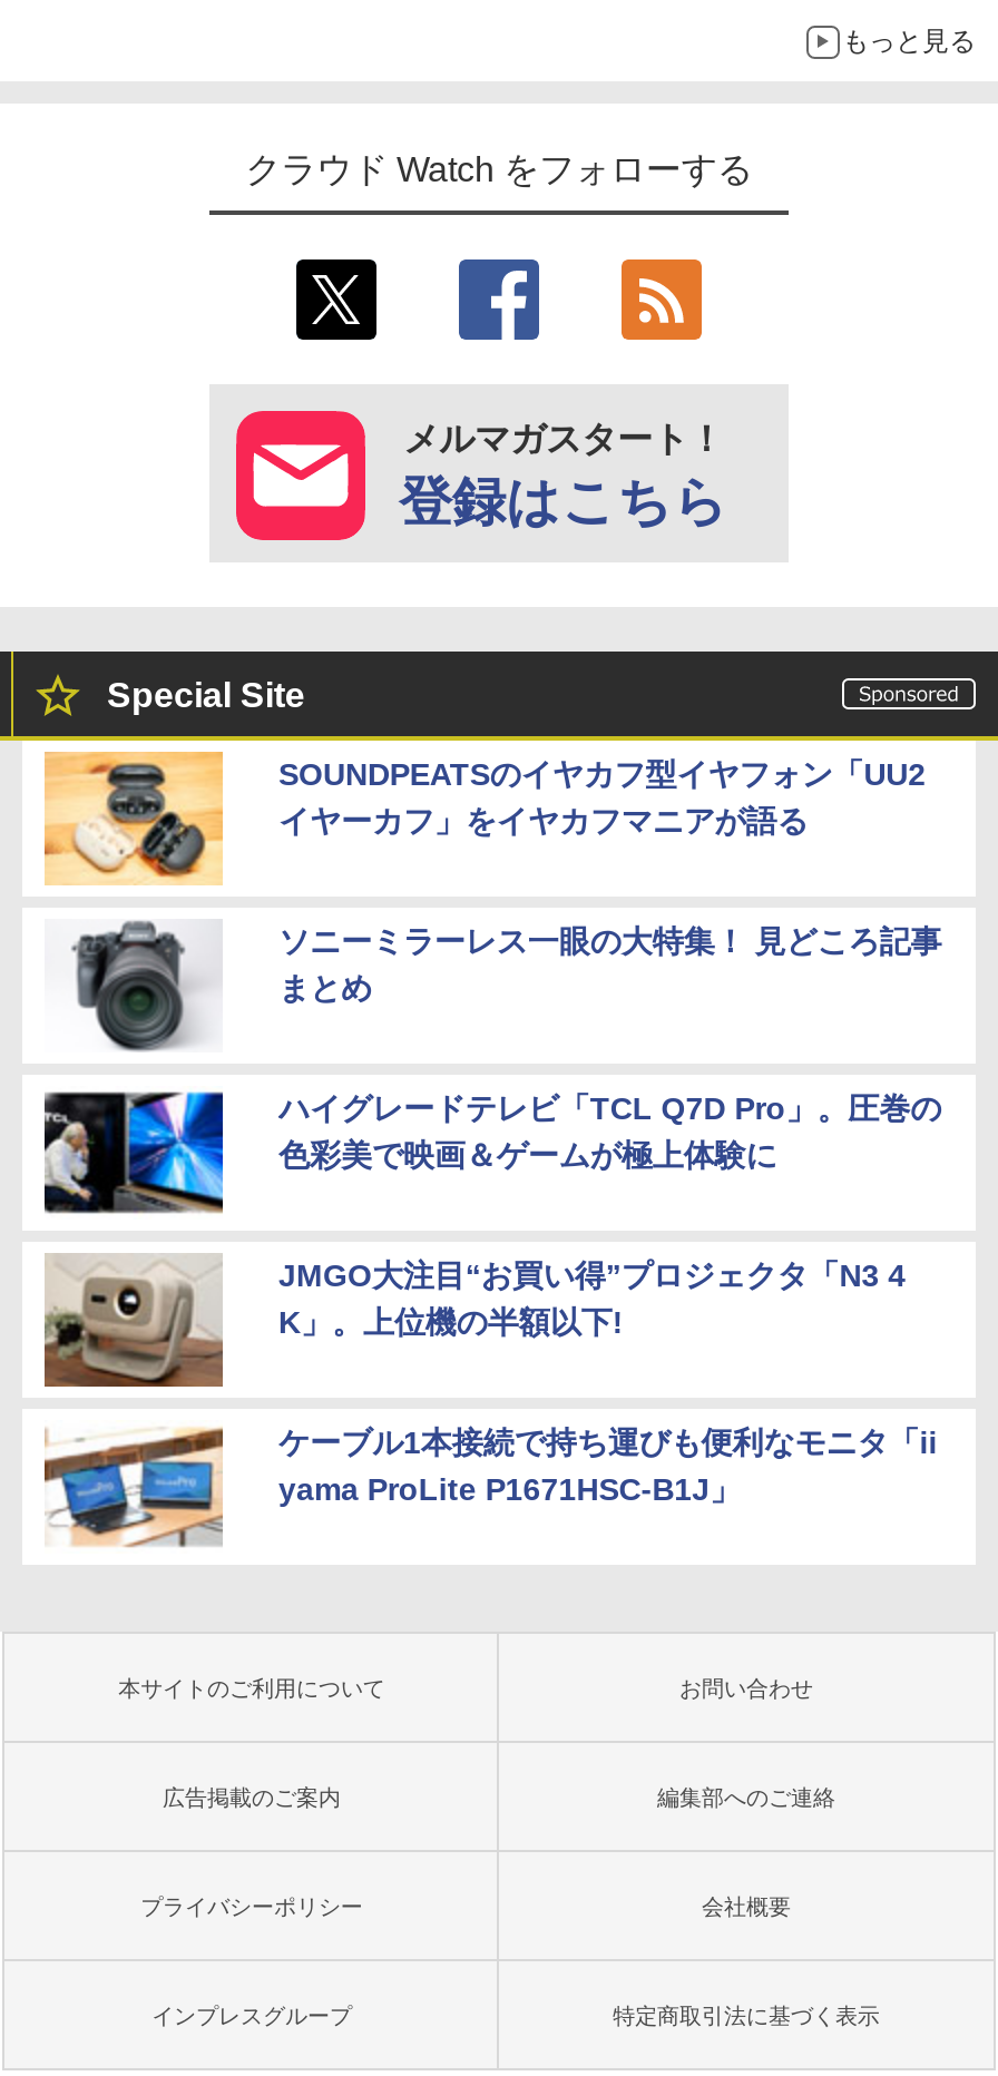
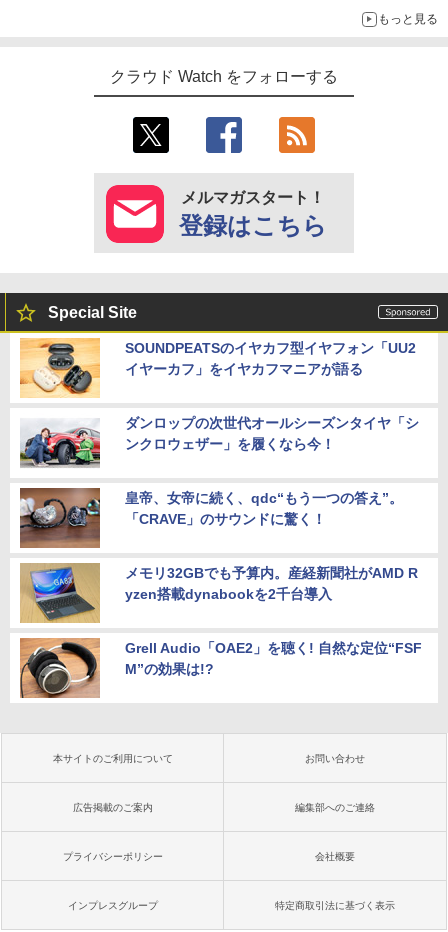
[45,919,942,1052] [image] | ソニーミラーレス一眼の大特集！ 見どころ記事 | まとめ -> [19,414,419,472] [image] | ダンロップの次世代オールシーズンタイヤ「シ | ンクロウェザー」を履くなら今！
[42,1086,941,1220] [image] | ハイグレードテレビ「TCL Q7D Pro」。圧巻の | 色彩美で映画＆ゲームが極上体験に -> [19,487,403,549] [image] | 皇帝、女帝に続く、qdc“もう一つの答え”。 | 「CRAVE」のサウンドに驚く！
[42,1255,906,1389] [image] | JMGO大注目“お買い得”プロジェクタ「N3 4 | K」。上位機の半額以下! -> [19,563,418,624] [image] | メモリ32GBでも予算内。産経新聞社がAMD R | yzen搭載dynabookを2千台導入
[42,1420,937,1554] [image] | ケーブル1本接続で持ち運びも便利なモニタ「ii | yama ProLite P1671HSC-B1J」 -> [19,637,422,699] [image] | Grell Audio「OAE2」を聴く! 自然な定位“FSF | M”の効果は!?

